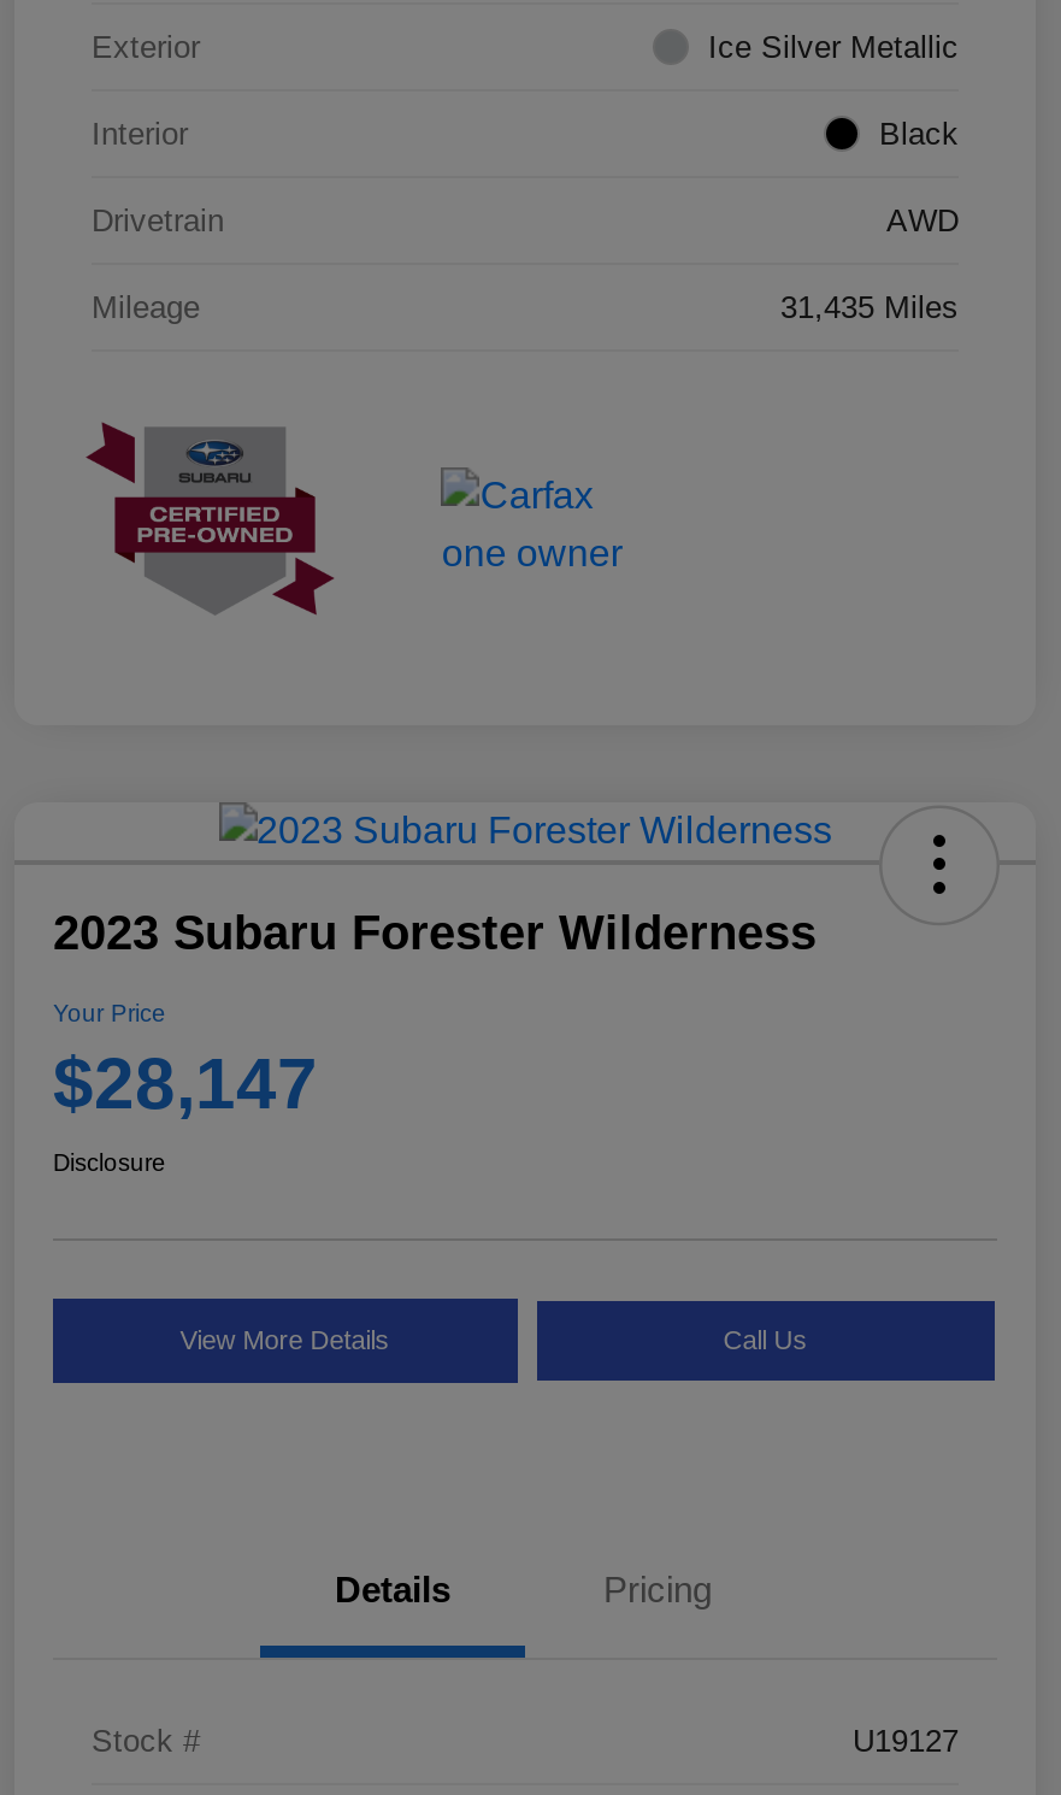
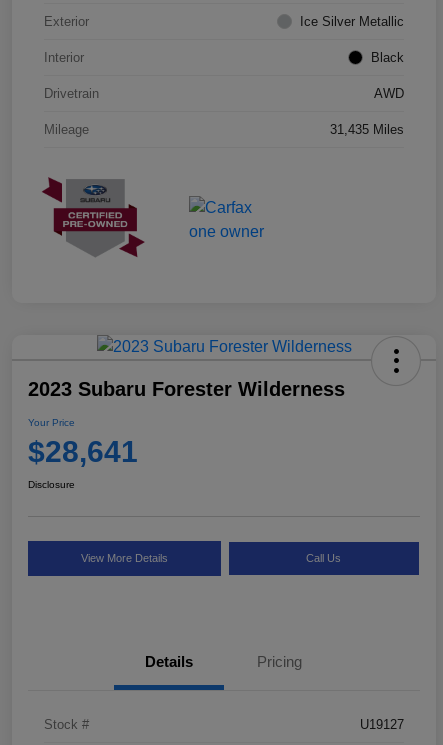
[53,1042,318,1122] $28,147 -> [28,434,138,467] $28,641

